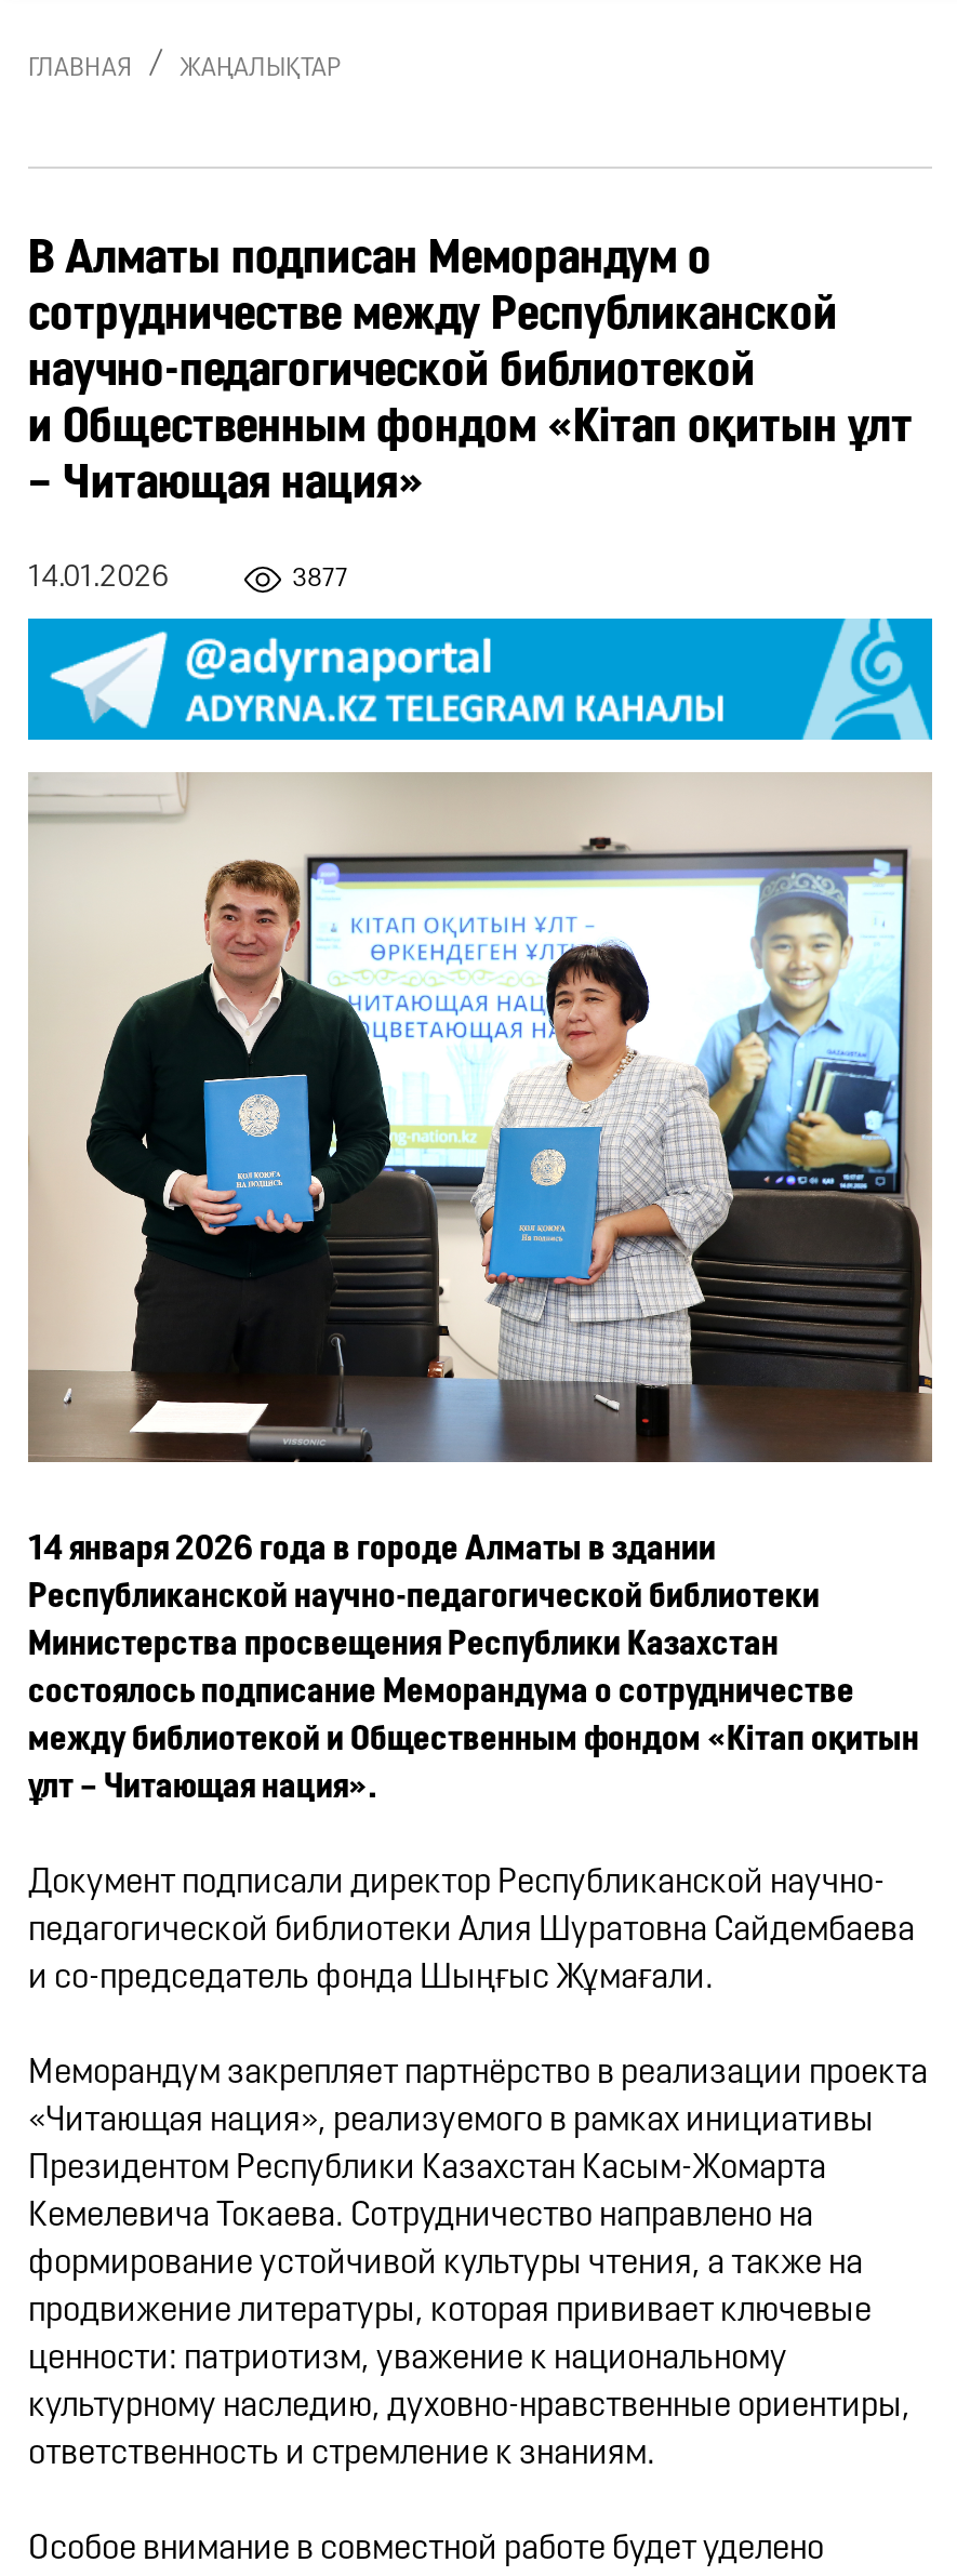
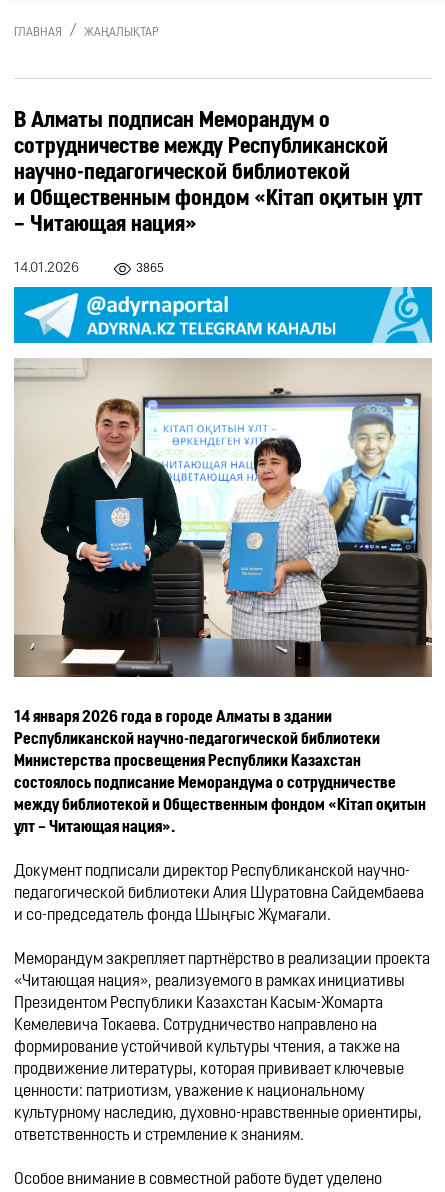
[292,567,348,593] 3877 -> [136,263,164,275] 3865

